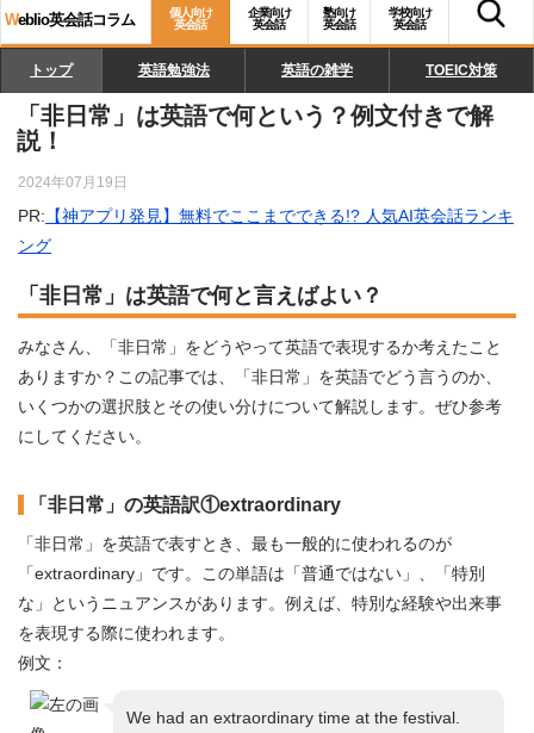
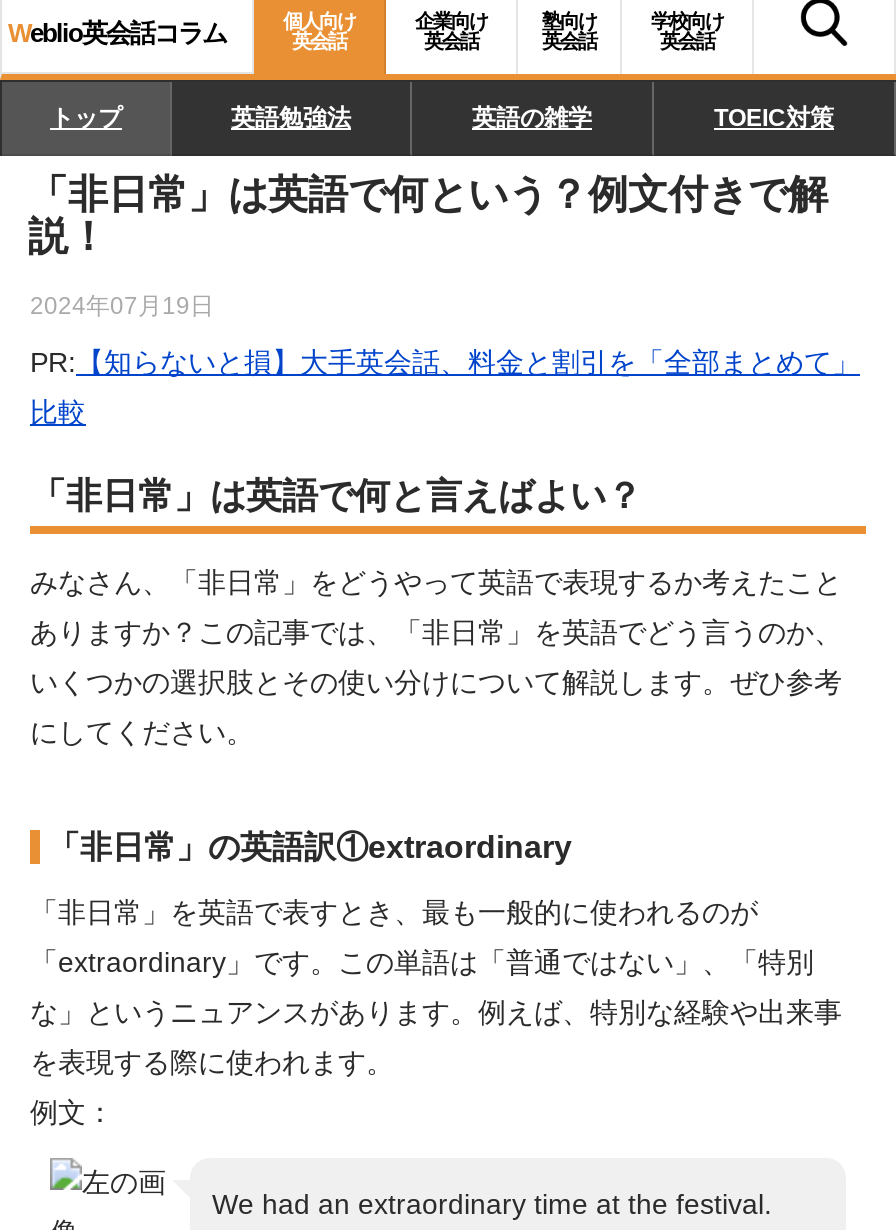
[18,206,514,225] PR:【神アプリ発見】無料でここまでできる!? 人気AI英会話ランキ -> [30,346,860,378] PR:【知らないと損】大手英会話、料金と割引を「全部まとめて」
[18,236,51,255] ング -> [30,396,86,428] 比較

